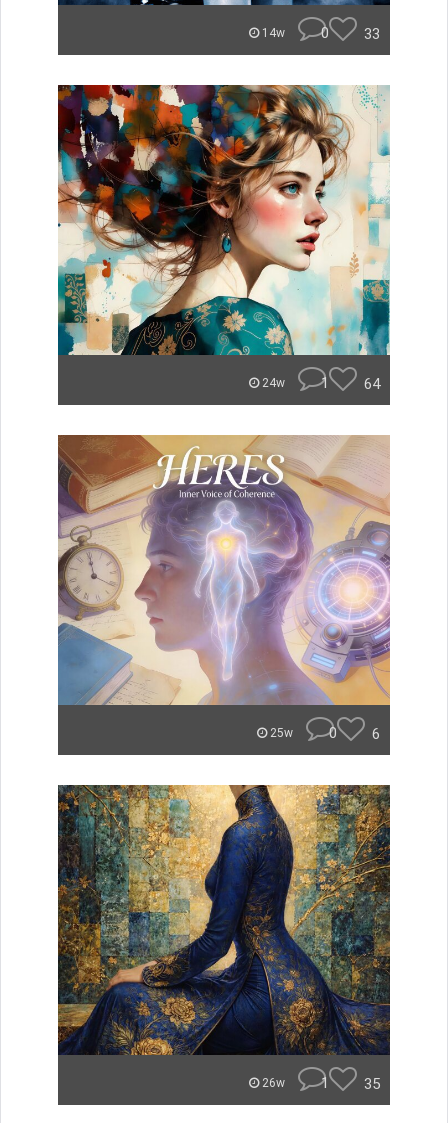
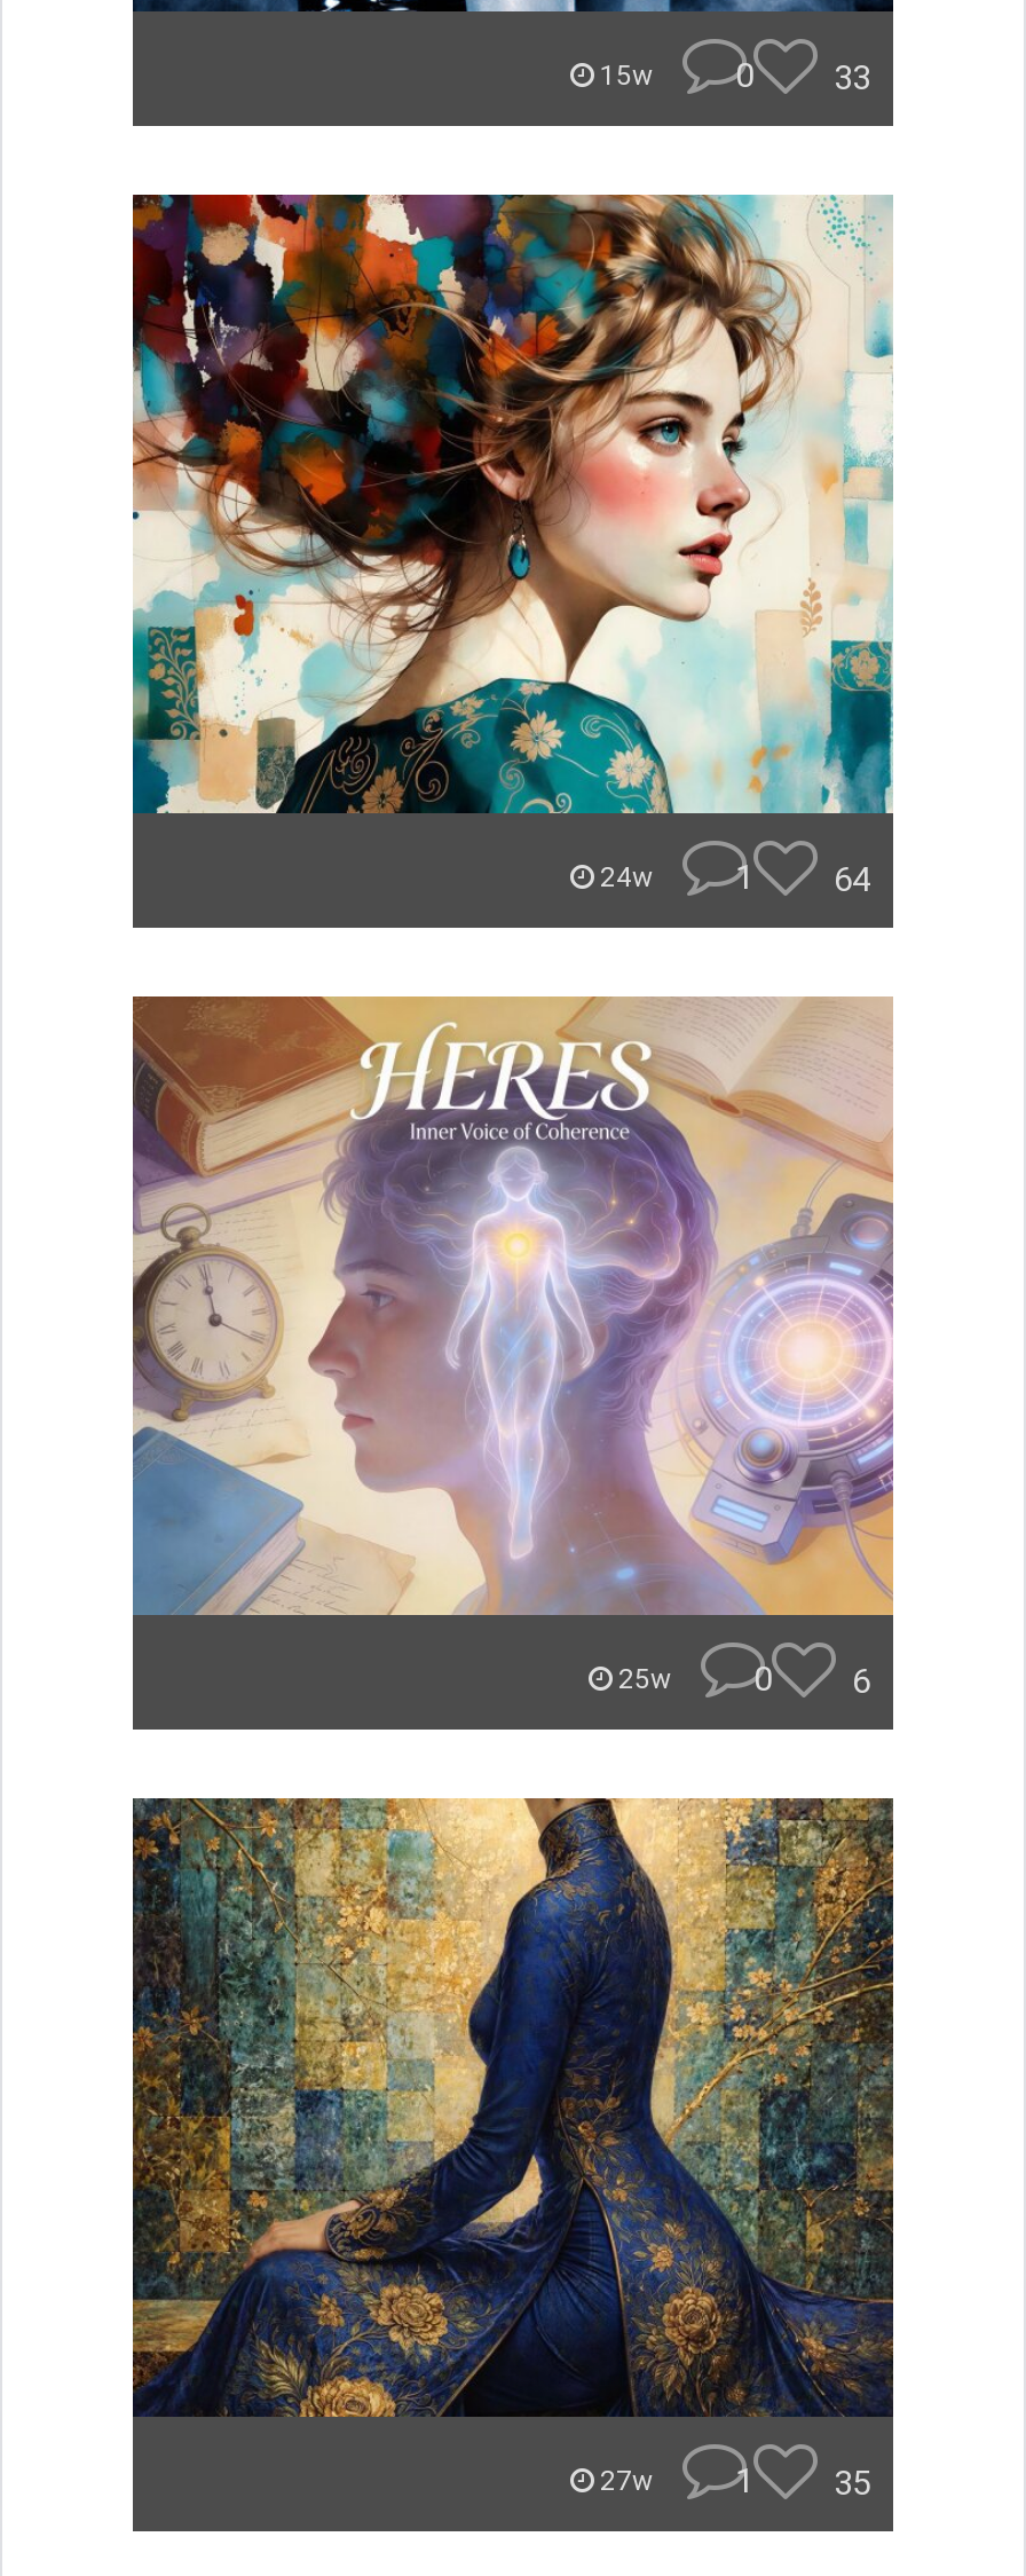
[259,26,288,40] 14w -> [593,60,660,92] 15w
[259,1076,288,1090] 26w -> [593,2465,660,2497] 27w

